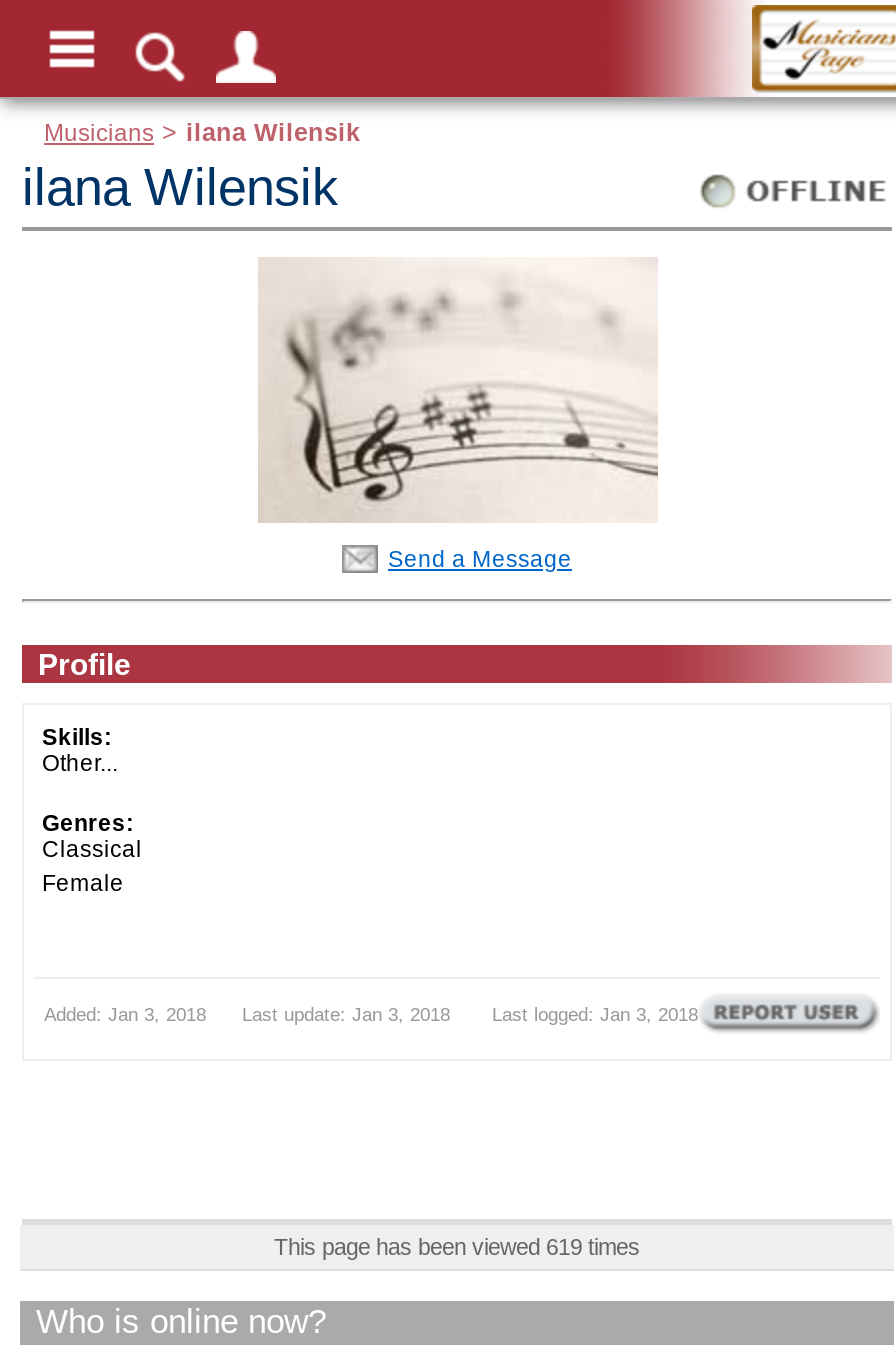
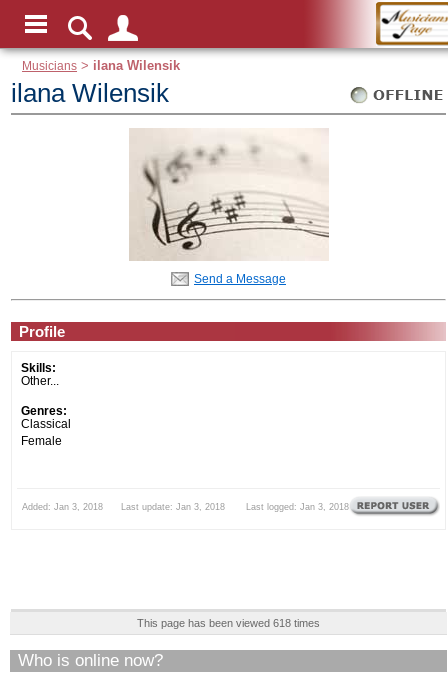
[274,1235,640,1259] This page has been viewed 619 times -> [137,617,320,629] This page has been viewed 618 times

